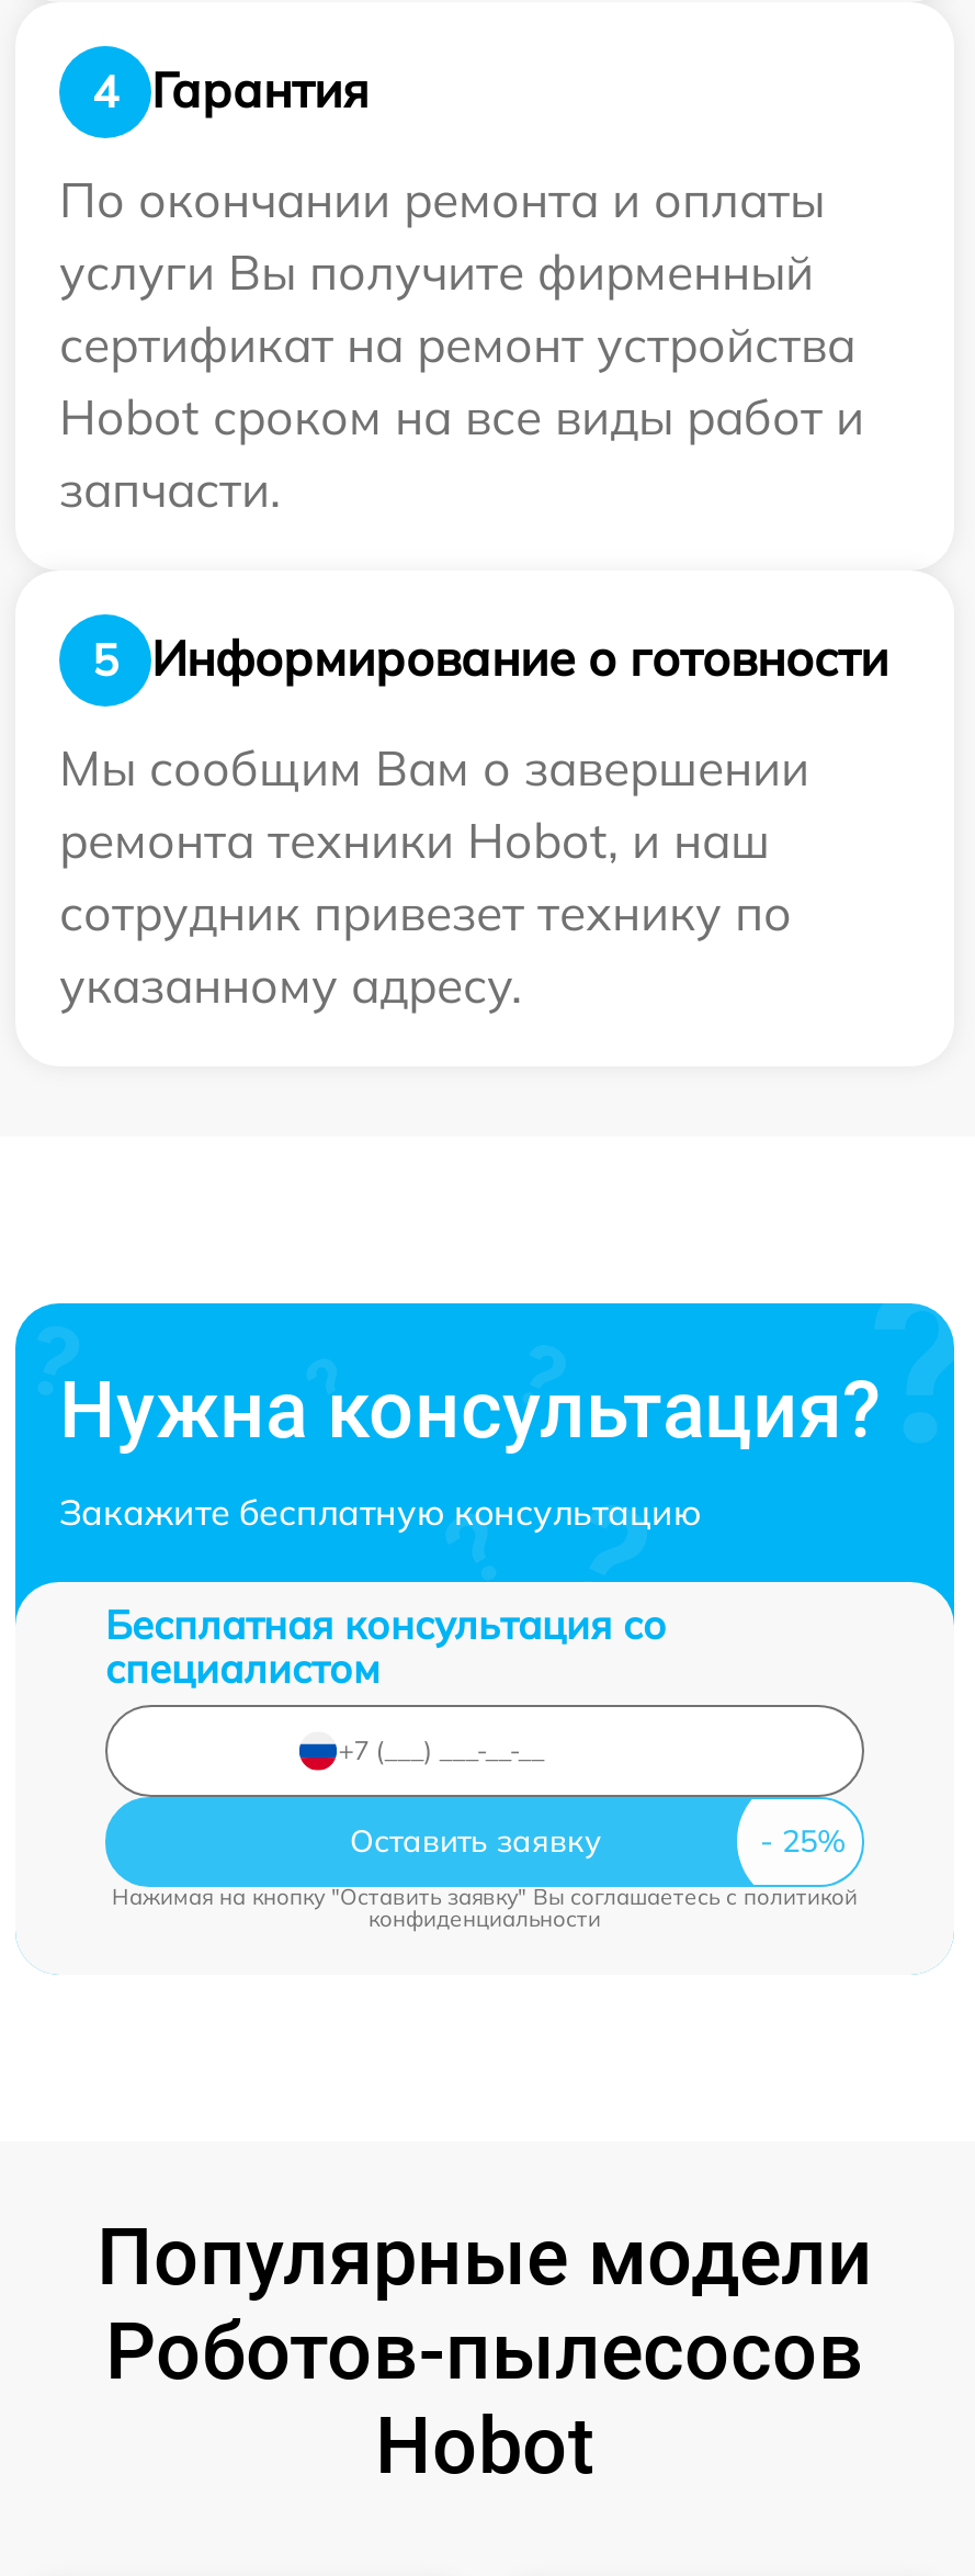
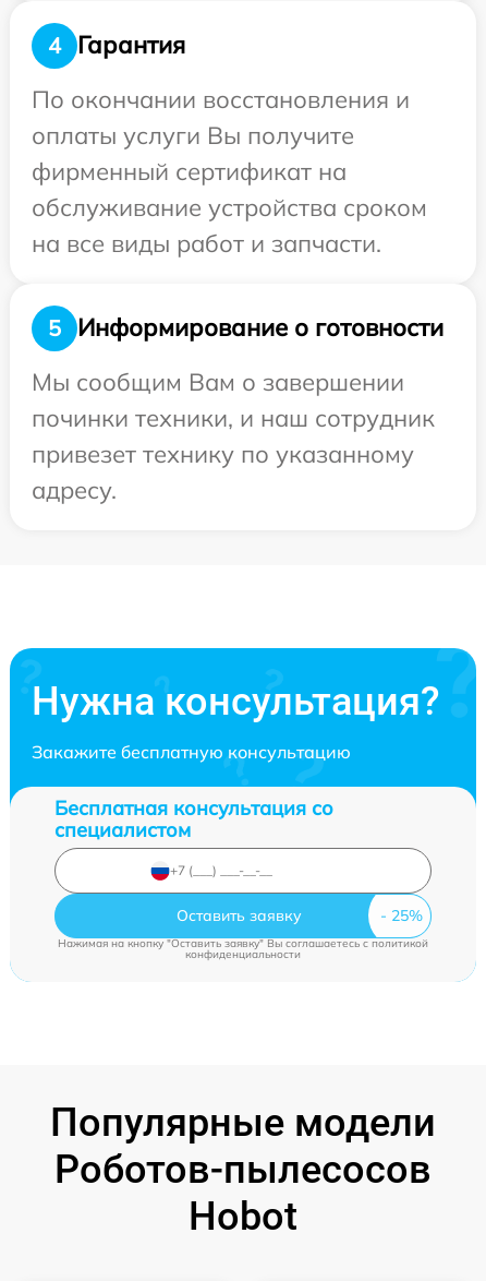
[59,168,864,519] По окончании ремонта и оплаты | услуги Вы получите фирменный | сертификат на ремонт устройства | Hobot сроком на все виды работ и | запчасти. -> [32,84,427,258] По окончании восстановления и | оплаты услуги Вы получите | фирменный сертификат на | обслуживание устройства сроком | на все виды работ и запчасти.
[59,809,792,1015] ремонта техники Hobot, и наш | сотрудник привезет технику по | указанному адресу. -> [32,402,435,505] починки техники, и наш сотрудник | привезет технику по указанному | адресу.

